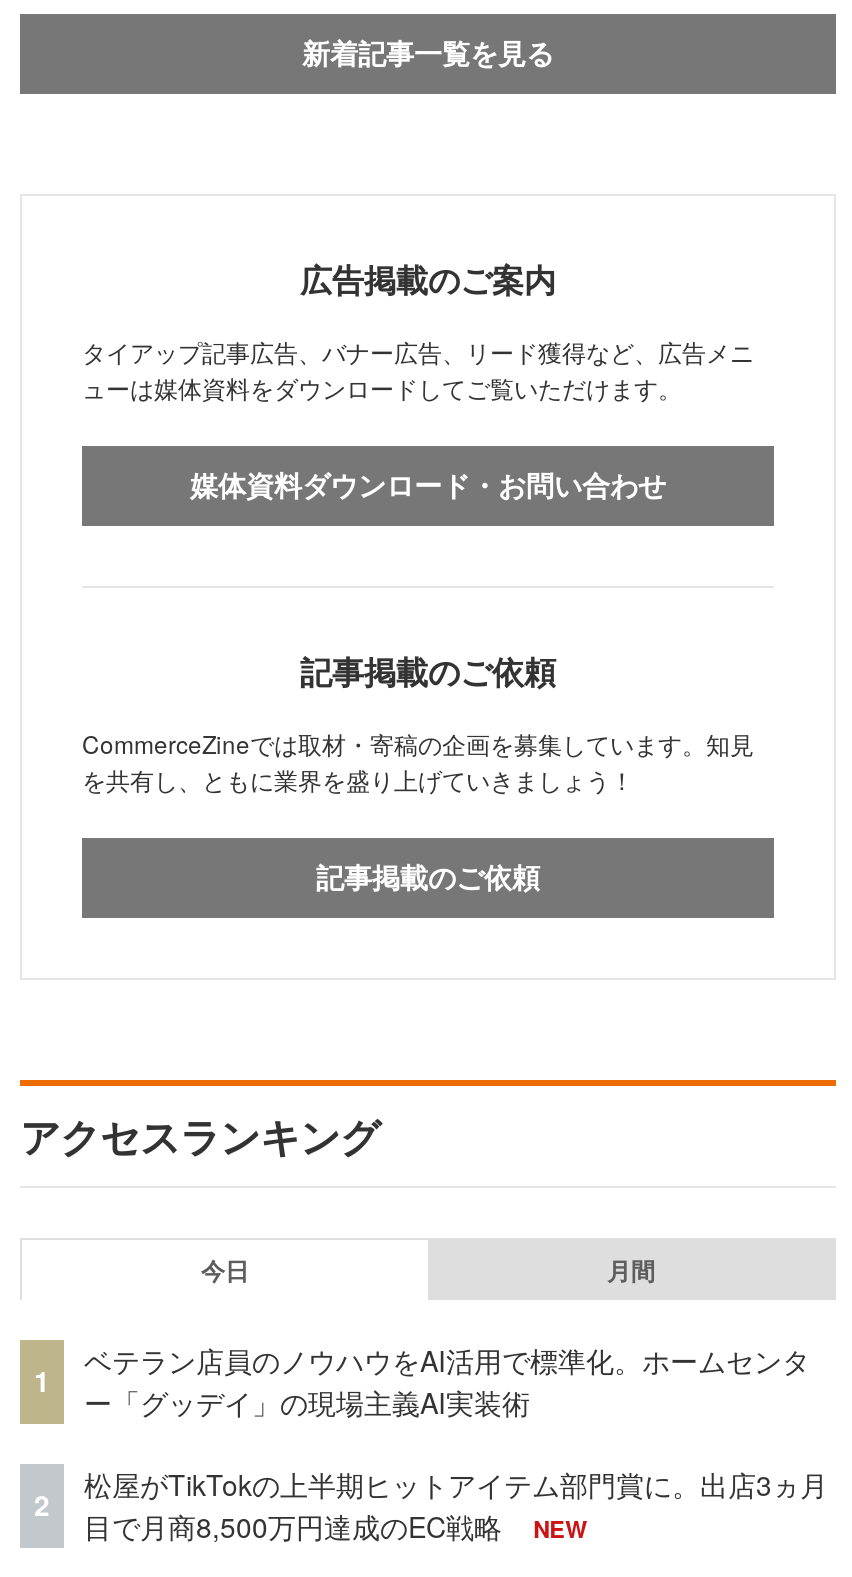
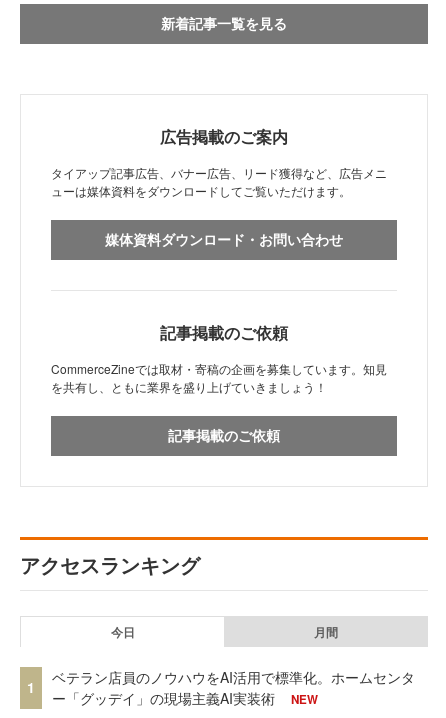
[84,1464,828,1546] 松屋がTikTokの上半期ヒットアイテム部門賞に。出店3ヵ月 | 目で月商8,500万円達成のEC戦略 -> none
[34,1485,50,1525] 2 -> none

